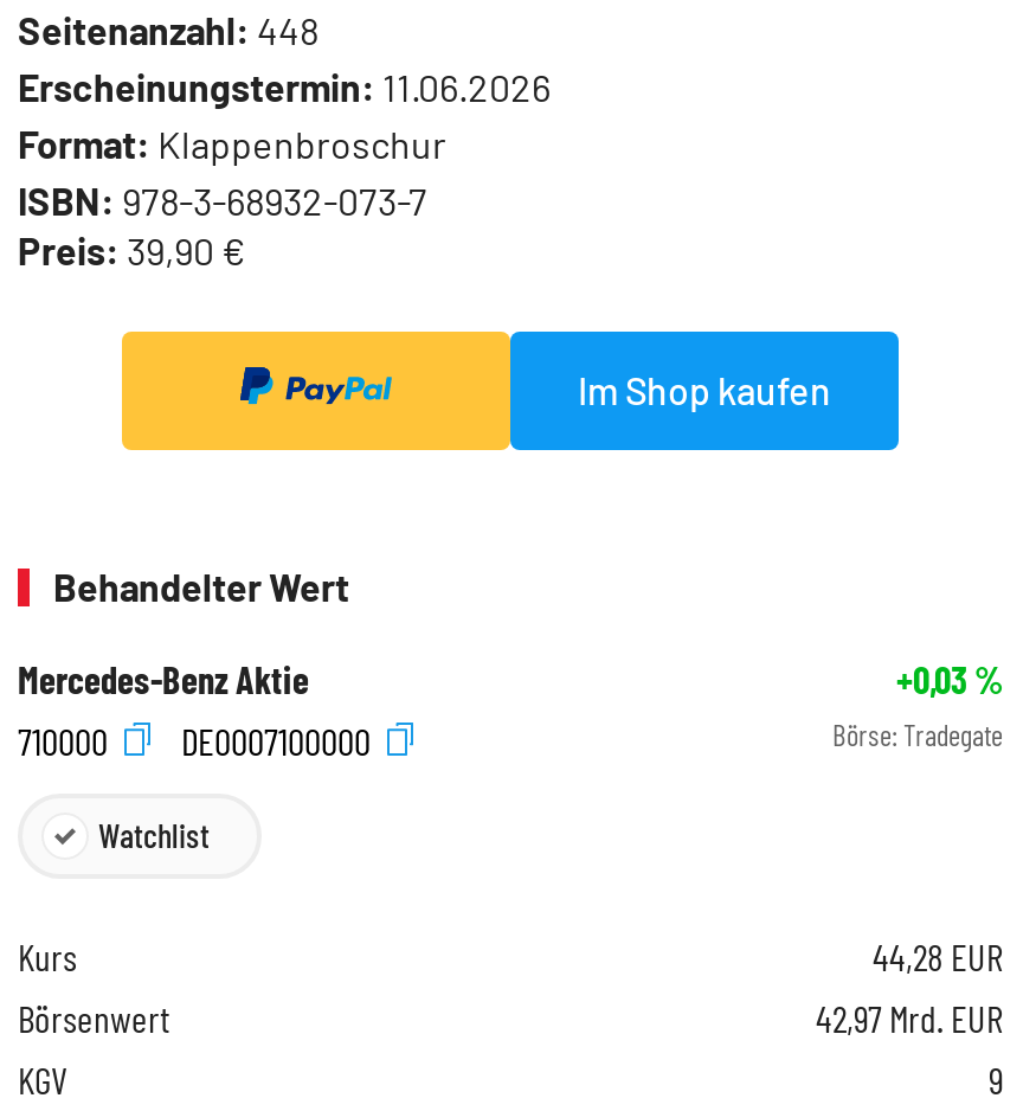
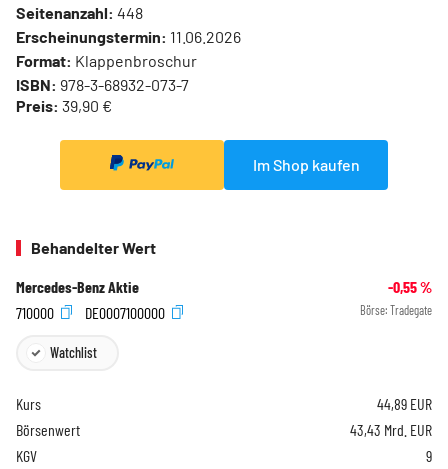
[896,657,1003,702] +0,03% -> [388,277,432,296] -0,55%
[873,933,1003,978] 44,28 EUR -> [377,394,432,413] 44,89 EUR
[816,994,1003,1039] 42,97 Mrd. EUR -> [350,420,432,439] 43,43 Mrd. EUR

